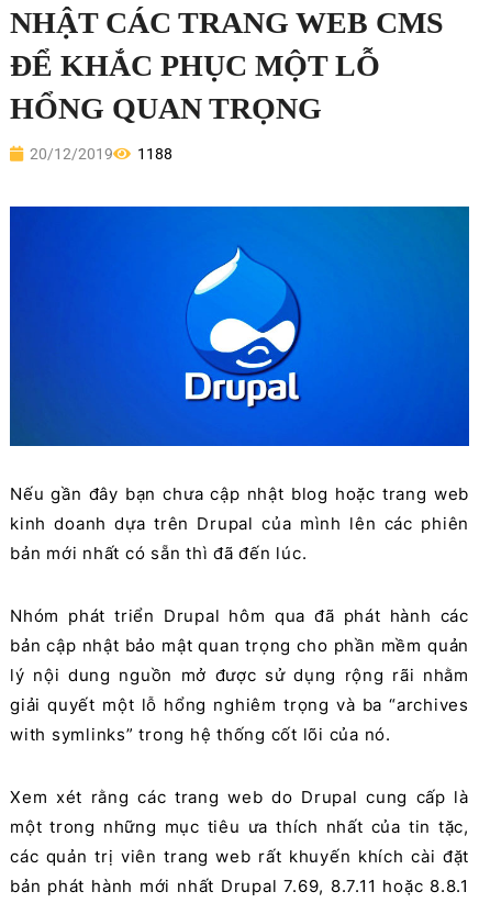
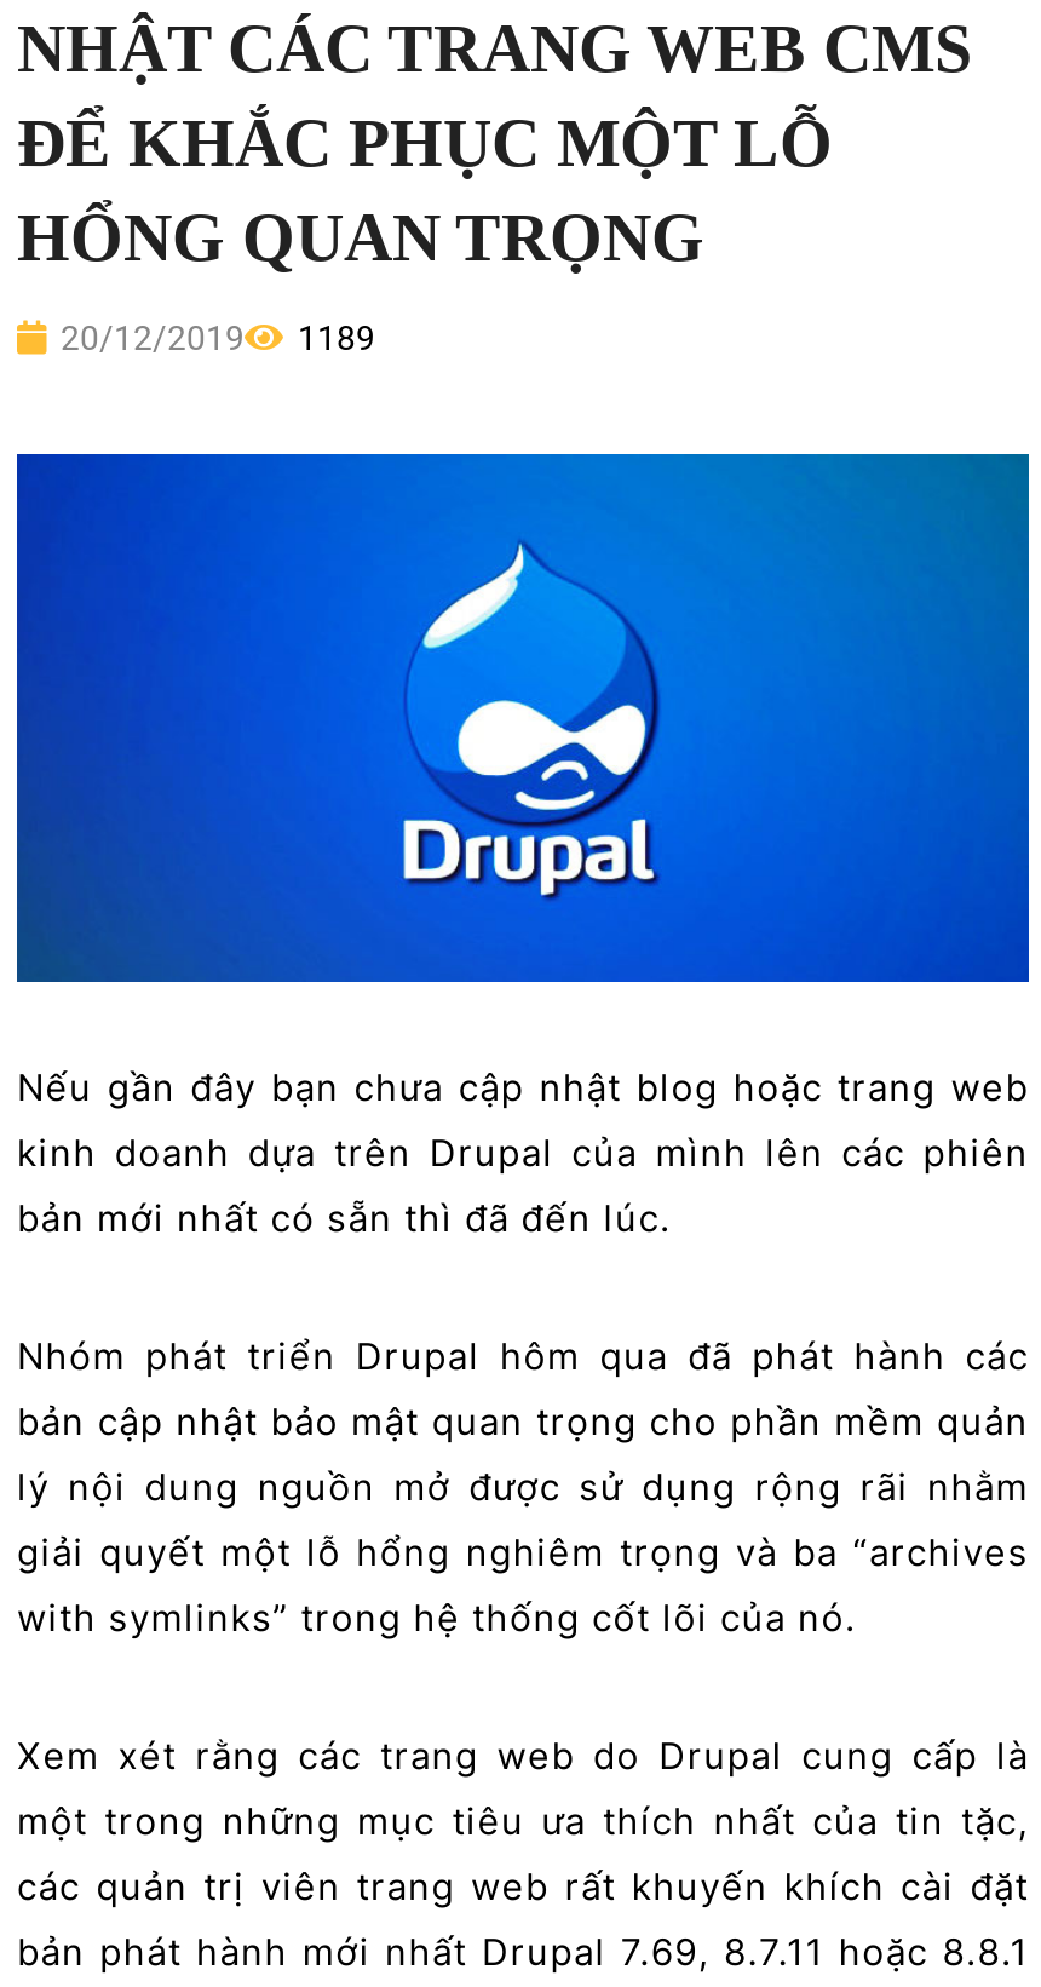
[26,145,172,163] 20/12/2019 1188 -> [53,318,375,357] 20/12/2019 1189

